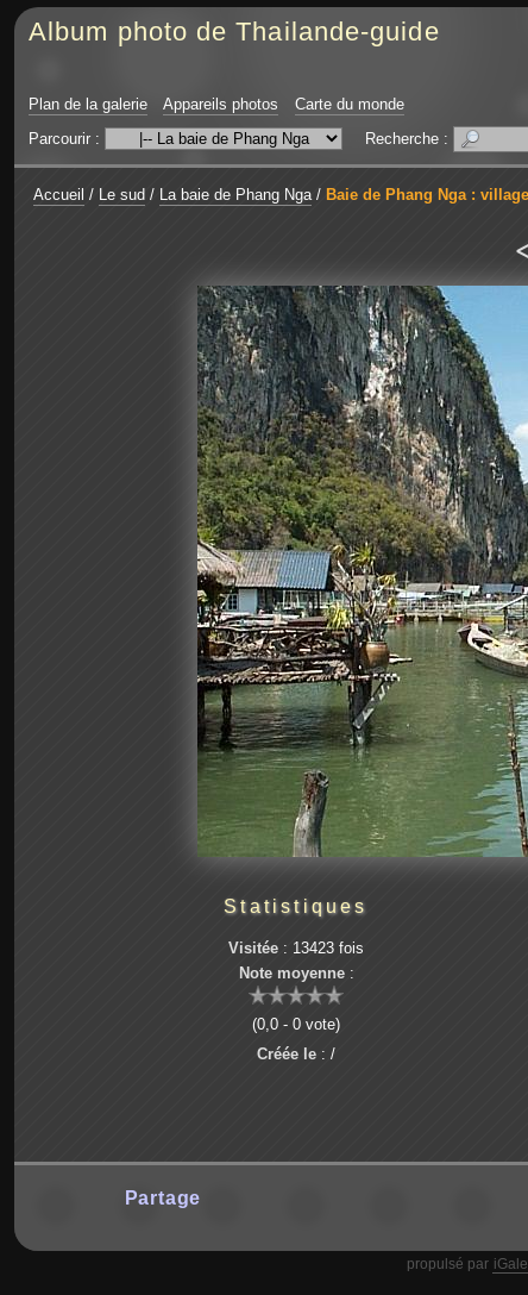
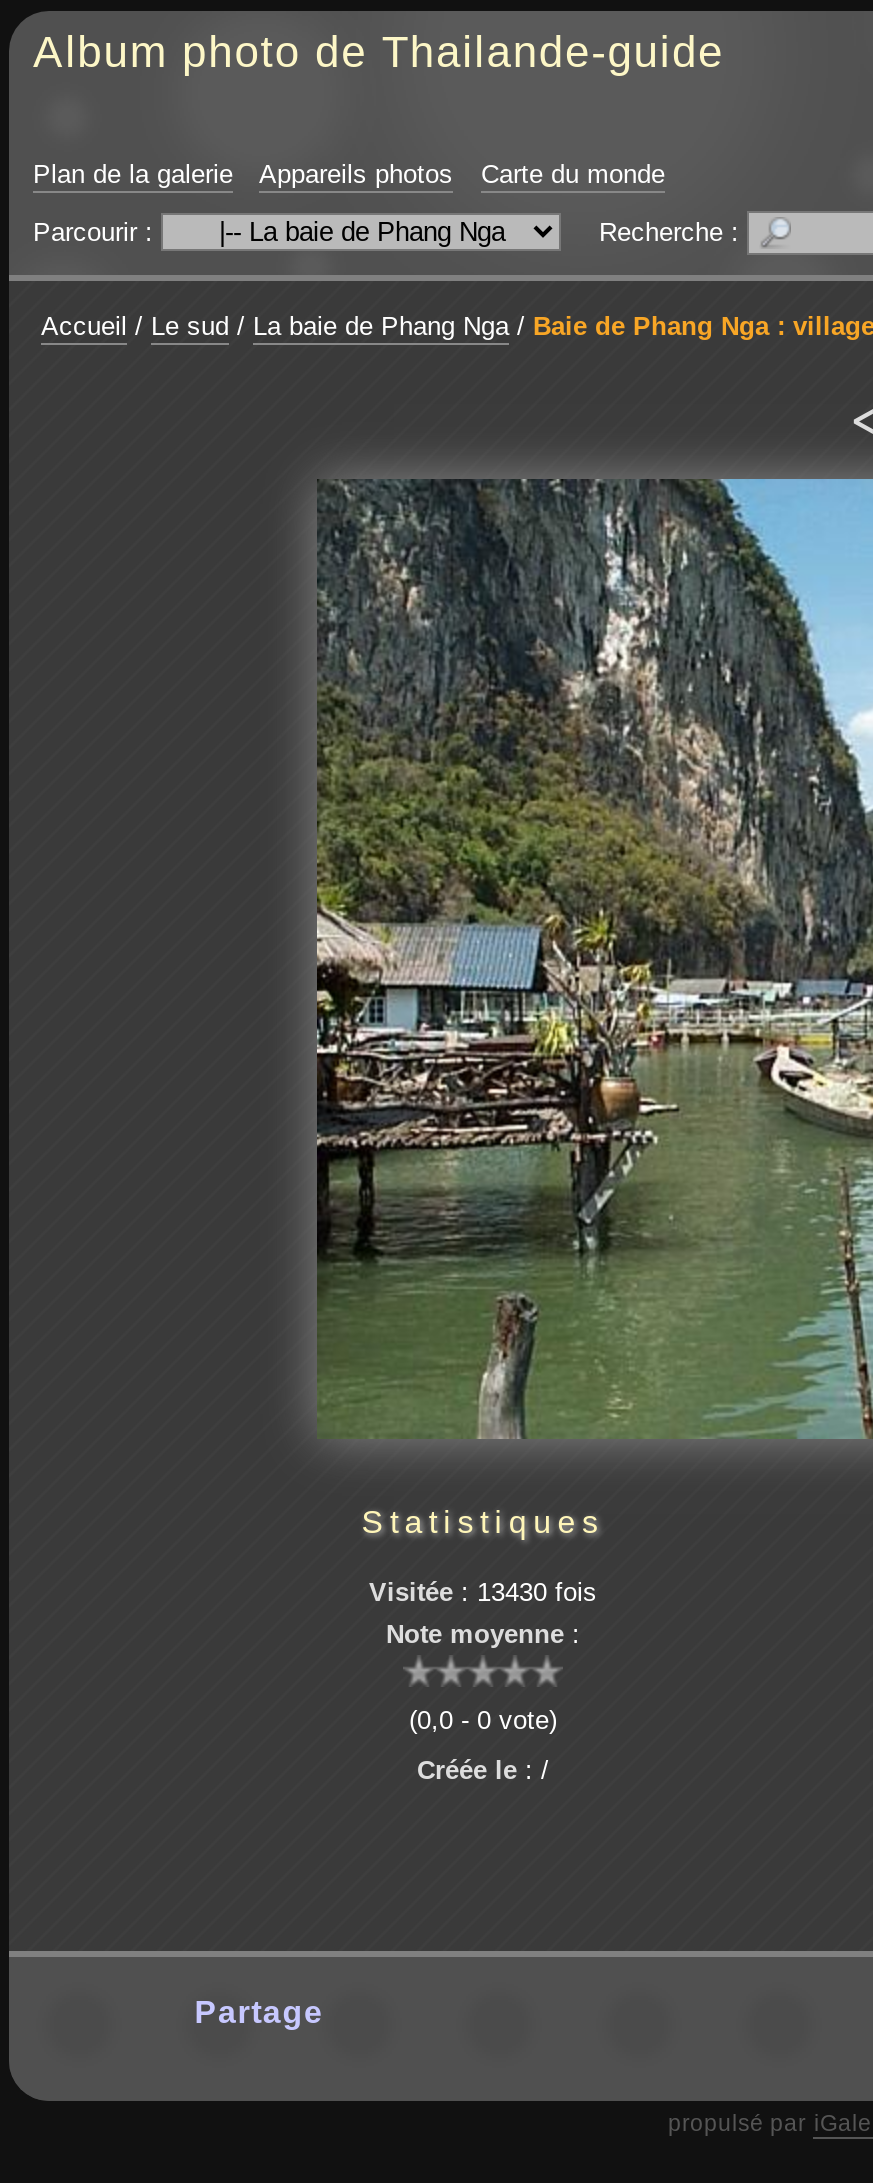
[228,939,364,957] Visitée: 13423 fois -> [369,1577,597,1607] Visitée: 13430 fois

